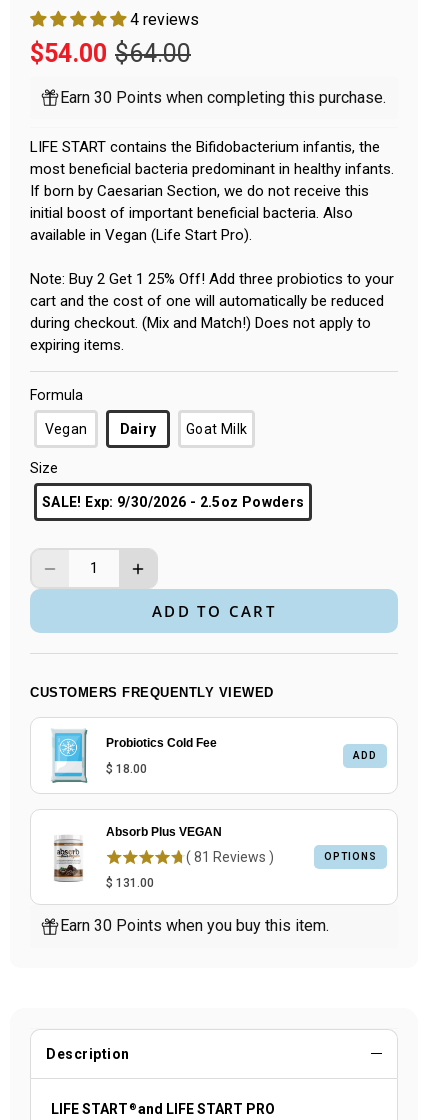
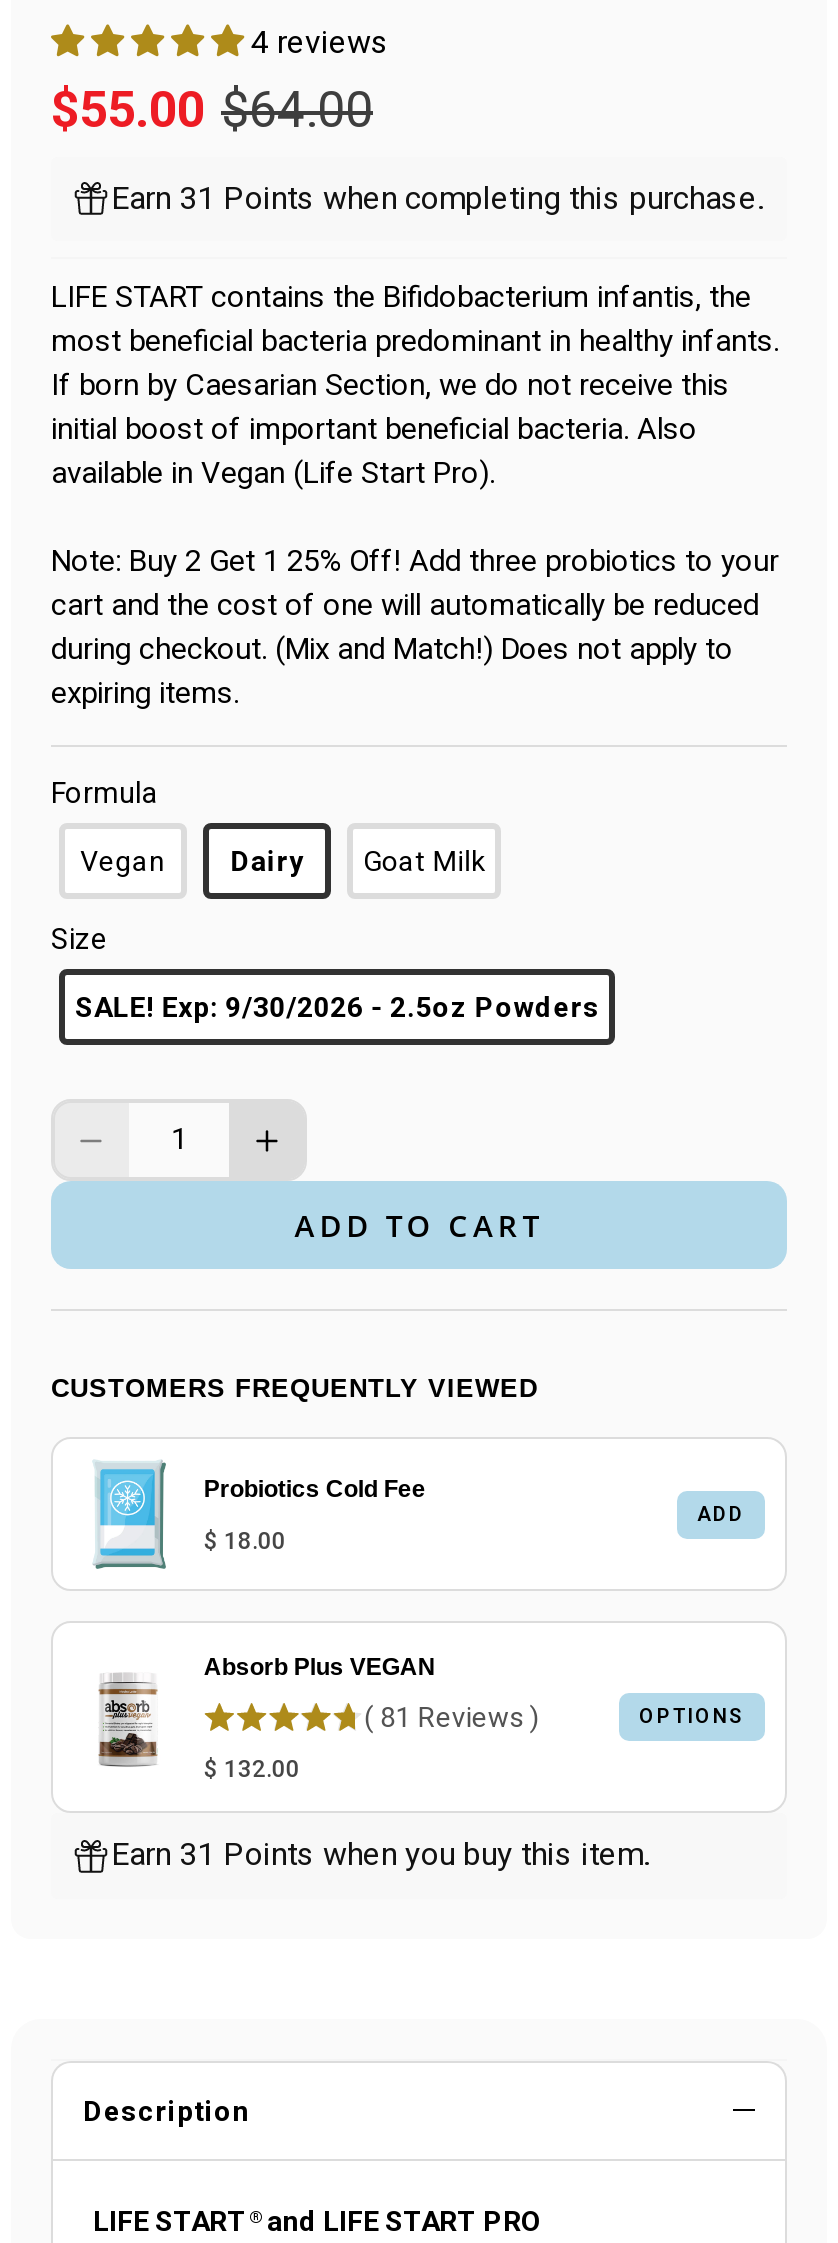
[30,39,191,68] $54.00 $64.00 -> [51,80,373,138] $55.00 $64.00
[60,88,386,107] Earn 30 Points when completing this purchase. -> [111,178,763,216] Earn 31 Points when completing this purchase.
[106,876,154,890] $ 131.00 -> [204,1756,300,1784] $ 132.00
[60,916,329,935] Earn 30 Points when you buy this item. -> [111,1836,649,1874] Earn 31 Points when you buy this item.

